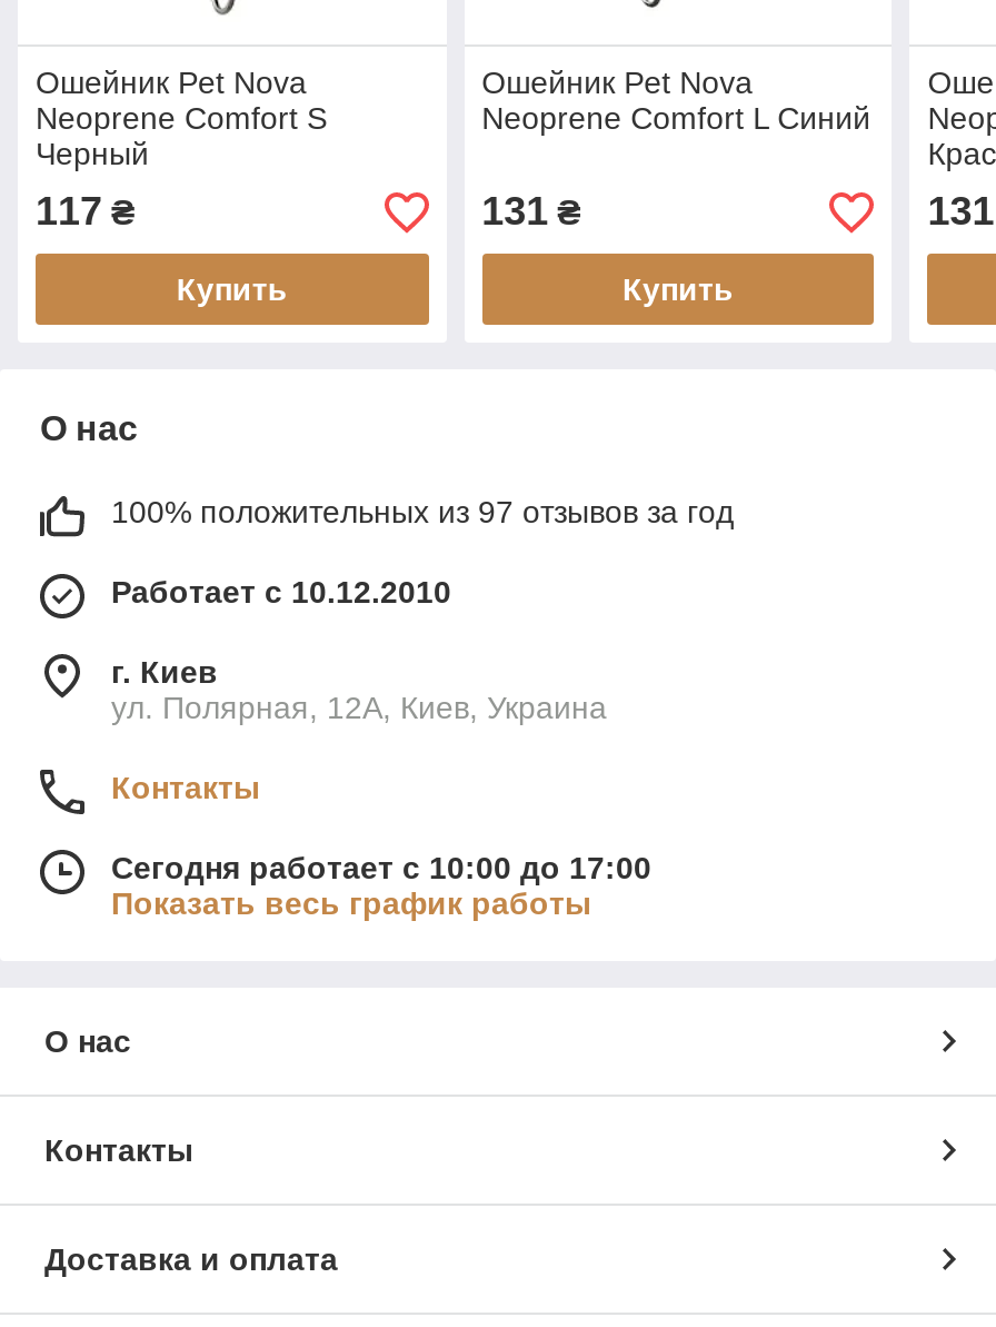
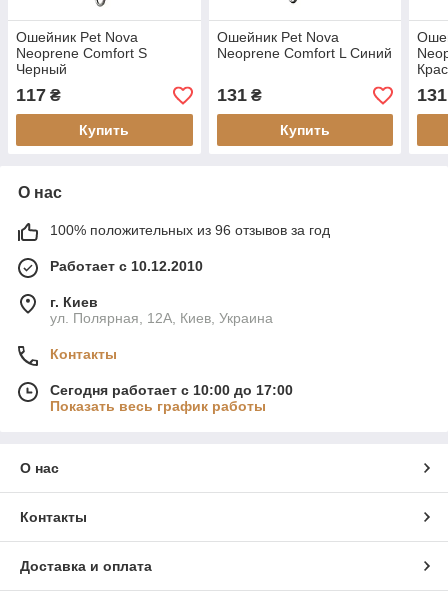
[111,495,734,530] 100% положительных из 97 отзывов за год -> [50,222,330,238] 100% положительных из 96 отзывов за год

